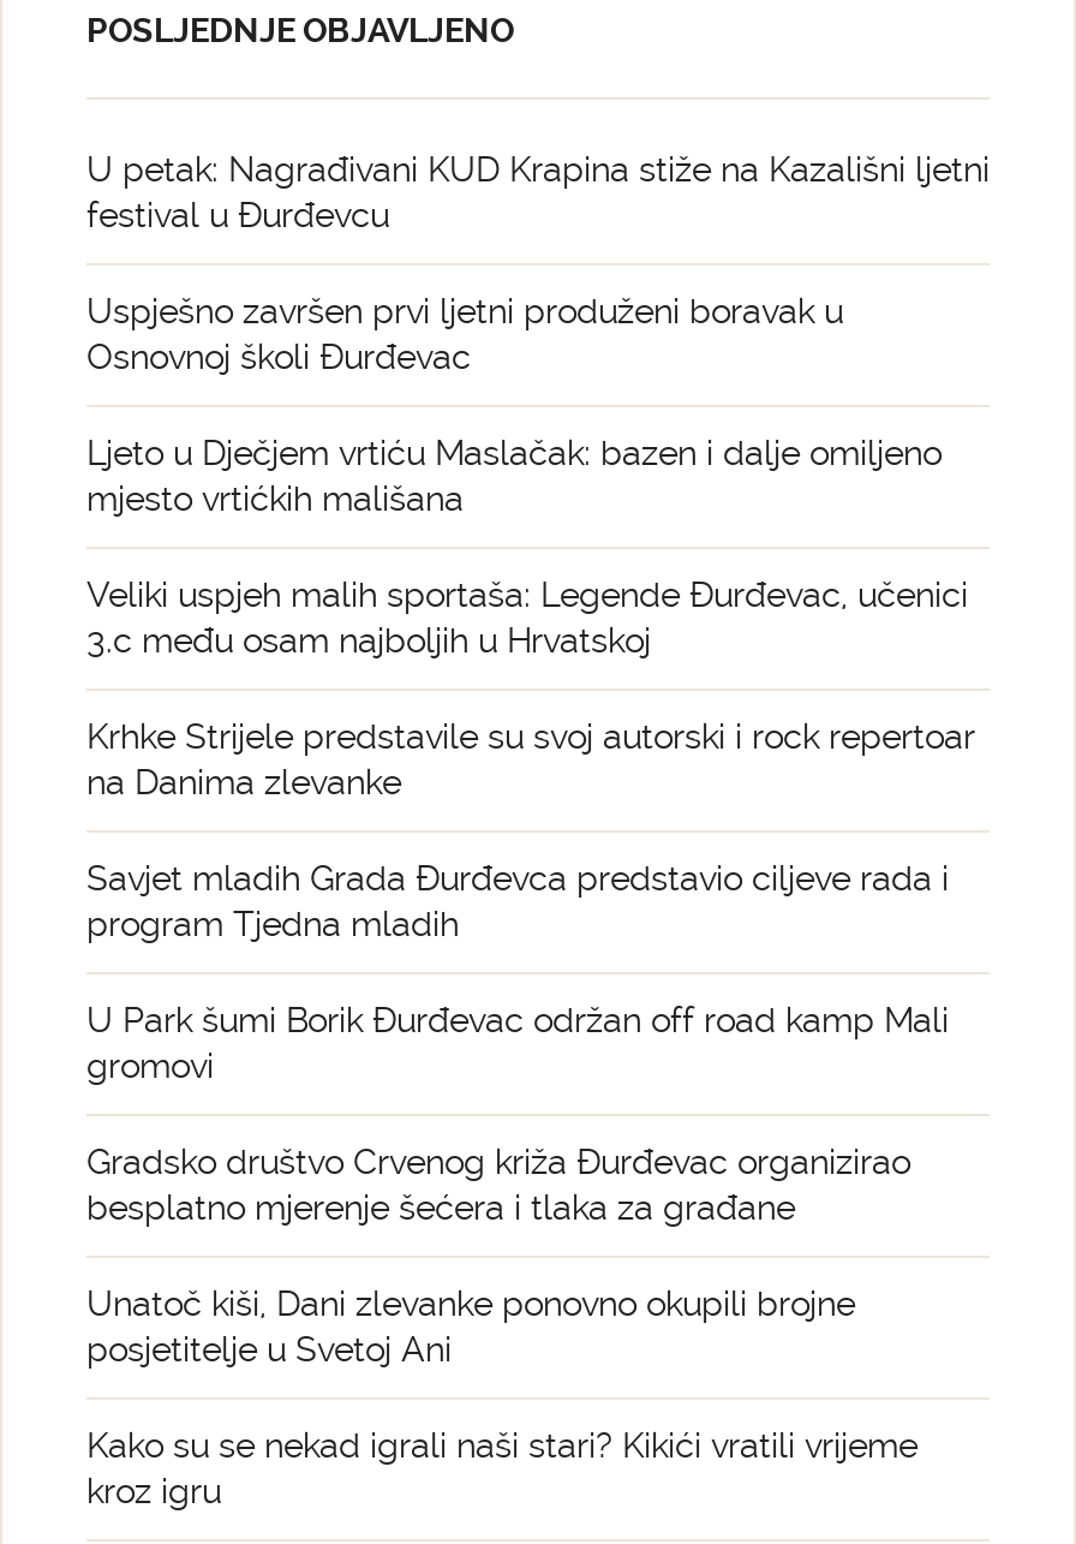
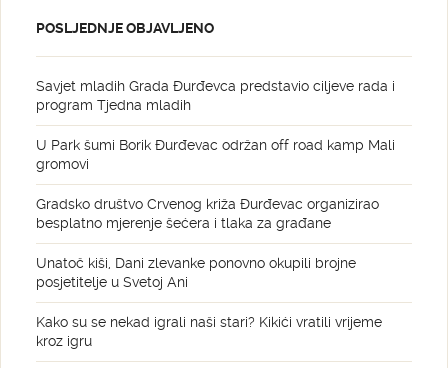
[86,150,990,801] U petak: Nagrađivani KUD Krapina stiže na Kazališni ljetni | festival u Đurđevcu | Uspješno završen prvi ljetni produženi boravak u | Osnovnoj školi Đurđevac | Ljeto u Dječjem vrtiću Maslačak: bazen i dalje omiljeno | mjesto vrtićkih mališana | Veliki uspjeh malih sportaša: Legende Đurđevac, učenici | 3.c među osam najboljih u Hrvatskoj | Krhke Strijele predstavile su svoj autorski i rock repertoar | na Danima zlevanke -> none

